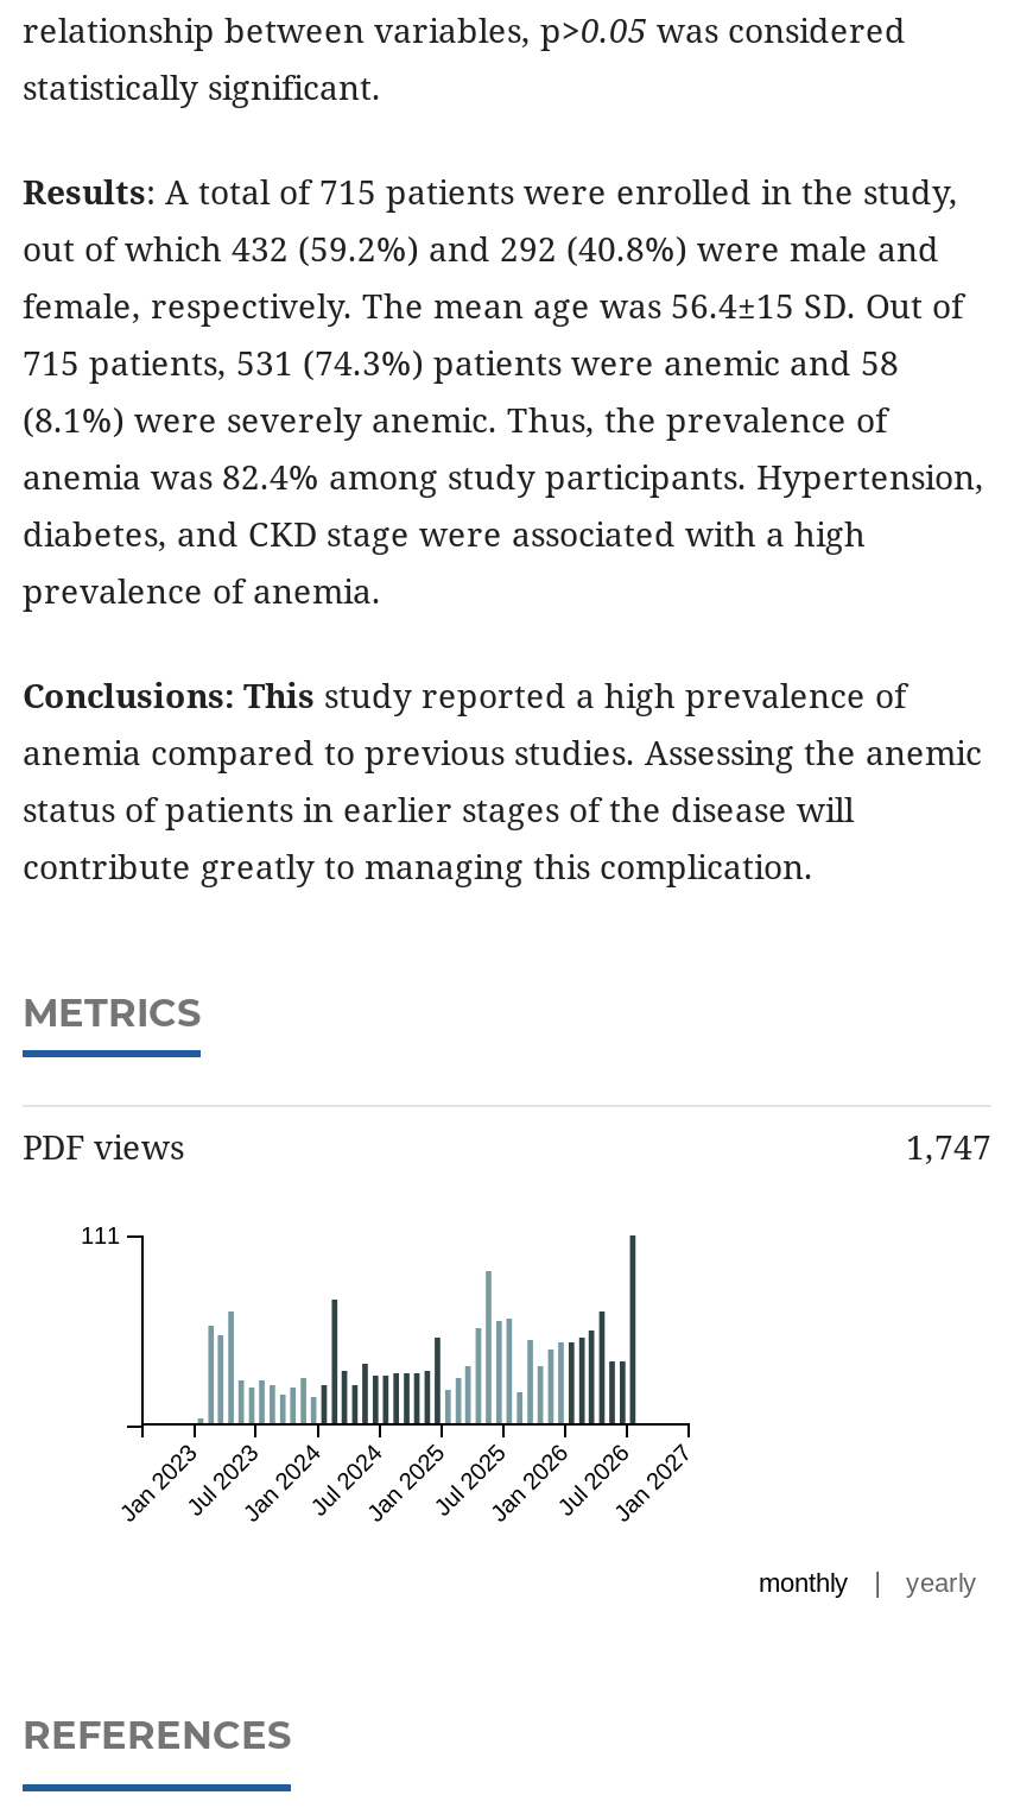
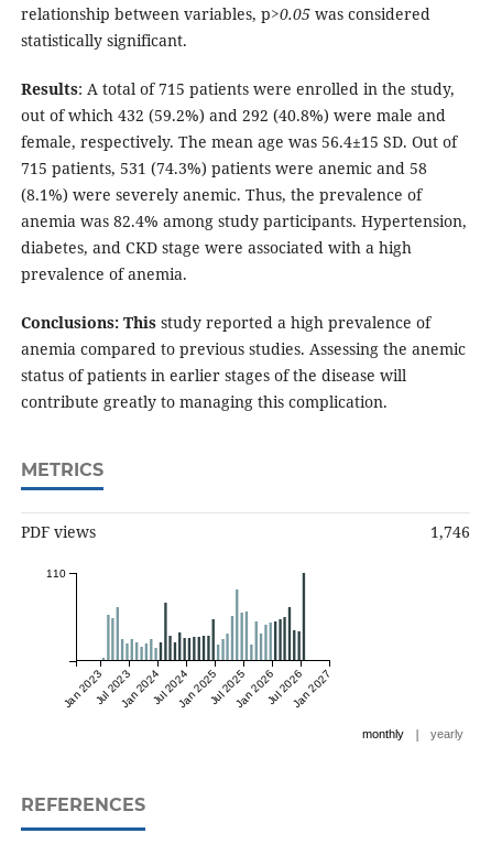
[906,1125,991,1170] 1,747 -> [430,522,470,543] 1,746
[81,1224,120,1250] 111 -> [46,568,66,580] 110

